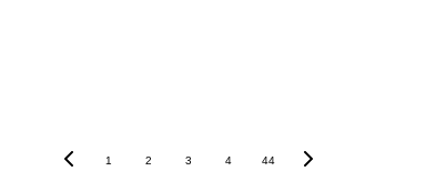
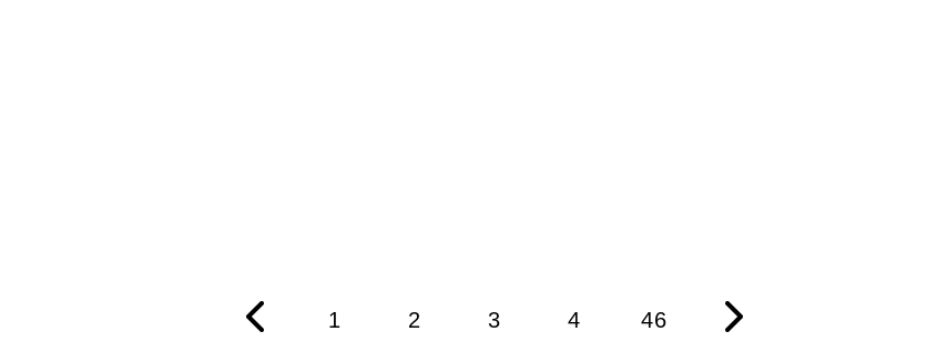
[262,154,275,167] 44 -> [641,308,668,332] 46

